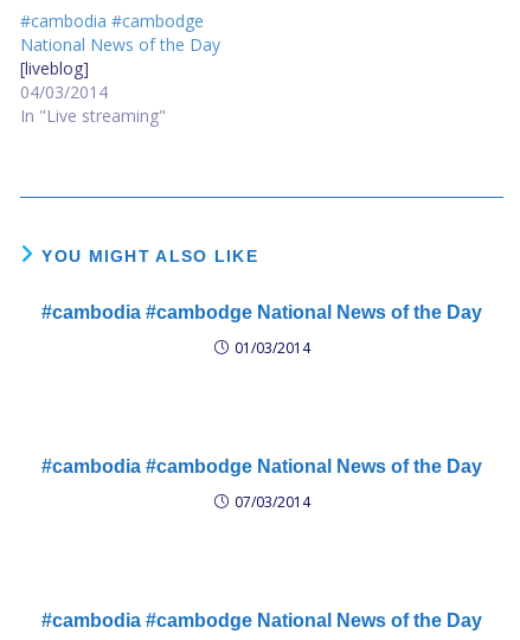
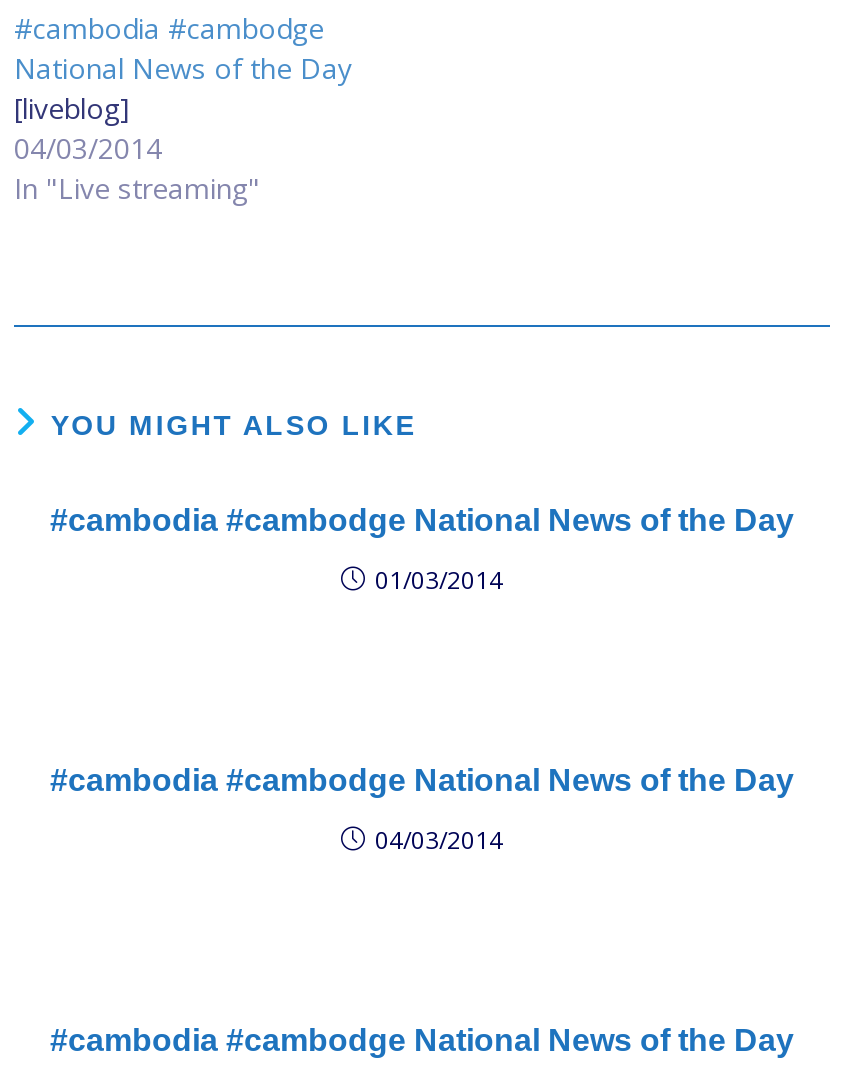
[234,492,310,512] 07/03/2014 -> [375,823,503,857] 04/03/2014

